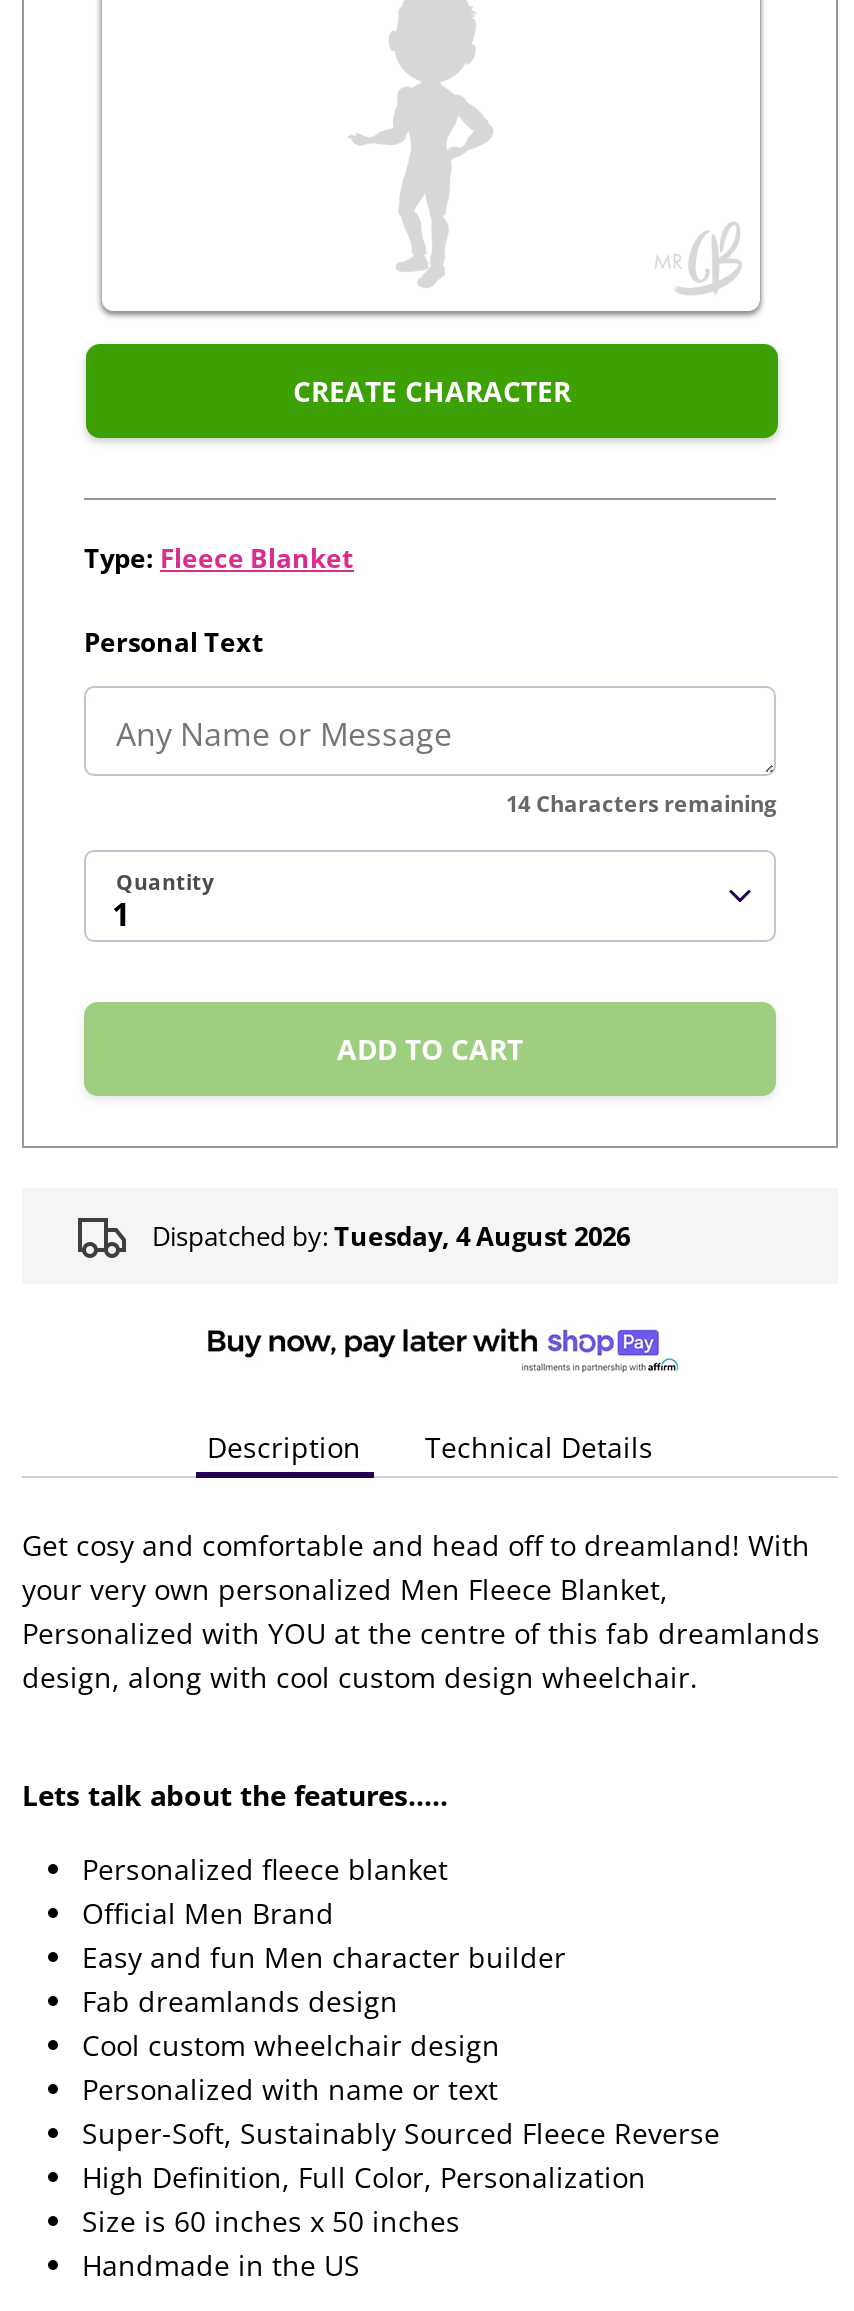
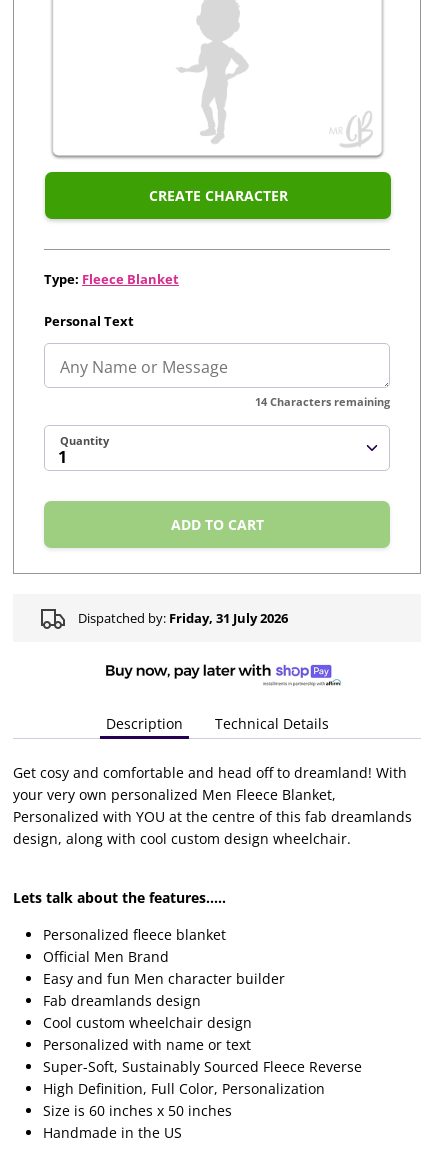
[152,1218,630,1254] Dispatched by: Tuesday, 4 August 2026 -> [78,609,288,627] Dispatched by: Friday, 31 July 2026

